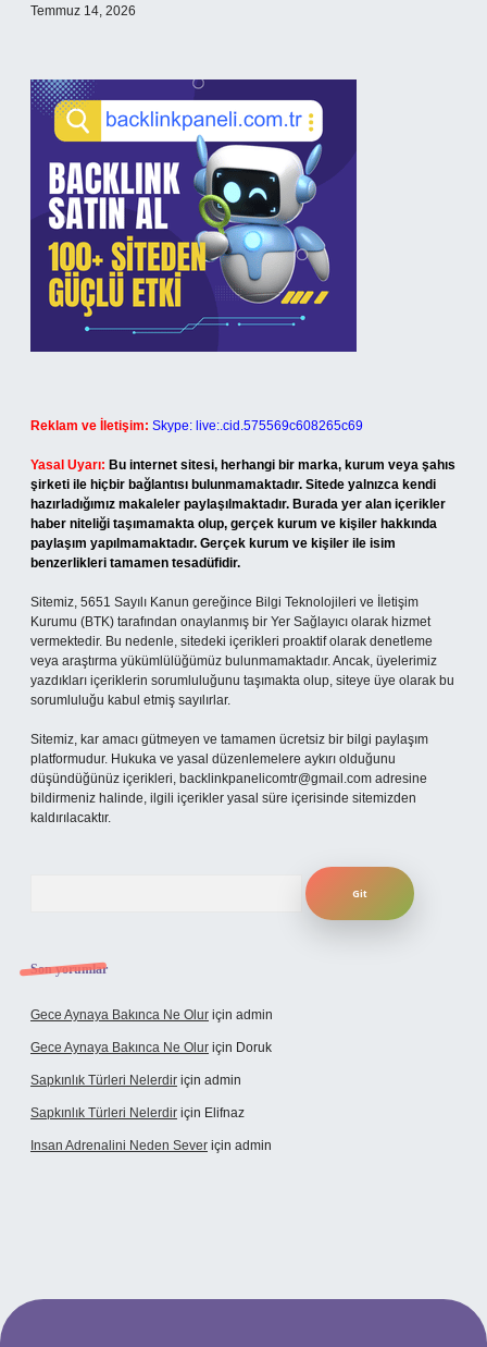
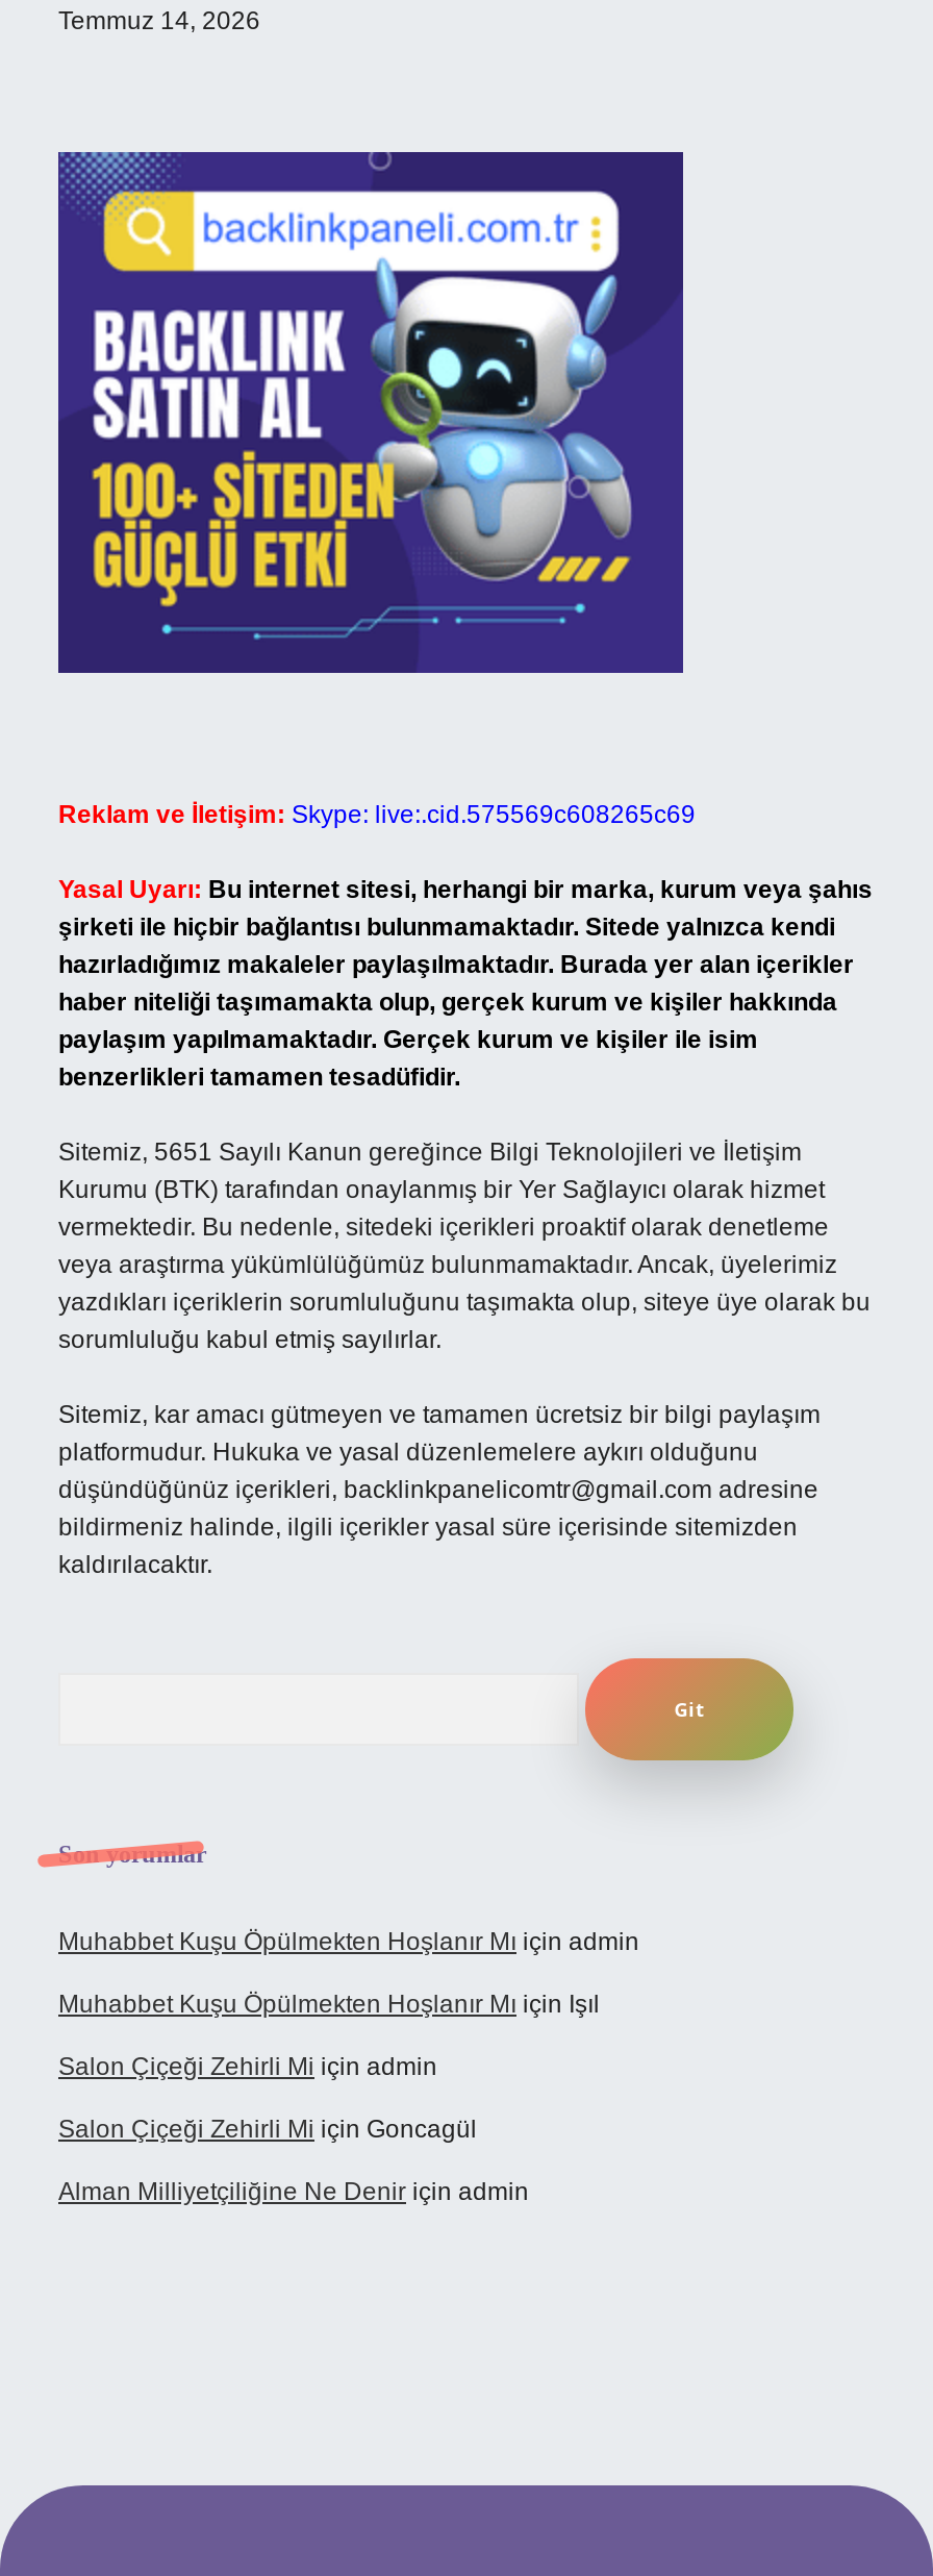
[30,1007,273,1023] Gece Aynaya Bakınca Ne Olur için admin -> [58,1927,639,1956] Muhabbet Kuşu Öpülmekten Hoşlanır Mı için admin
[30,1040,272,1055] Gece Aynaya Bakınca Ne Olur için Doruk -> [58,1990,600,2019] Muhabbet Kuşu Öpülmekten Hoşlanır Mı için Işıl
[30,1073,241,1088] Sapkınlık Türleri Nelerdir için admin -> [58,2052,437,2081] Salon Çiçeği Zehirli Mi için admin
[30,1105,245,1121] Sapkınlık Türleri Nelerdir için Elifnaz -> [58,2115,477,2144] Salon Çiçeği Zehirli Mi için Goncagül
[30,1138,272,1153] Insan Adrenalini Neden Sever için admin -> [58,2177,529,2206] Alman Milliyetçiliğine Ne Denir için admin

